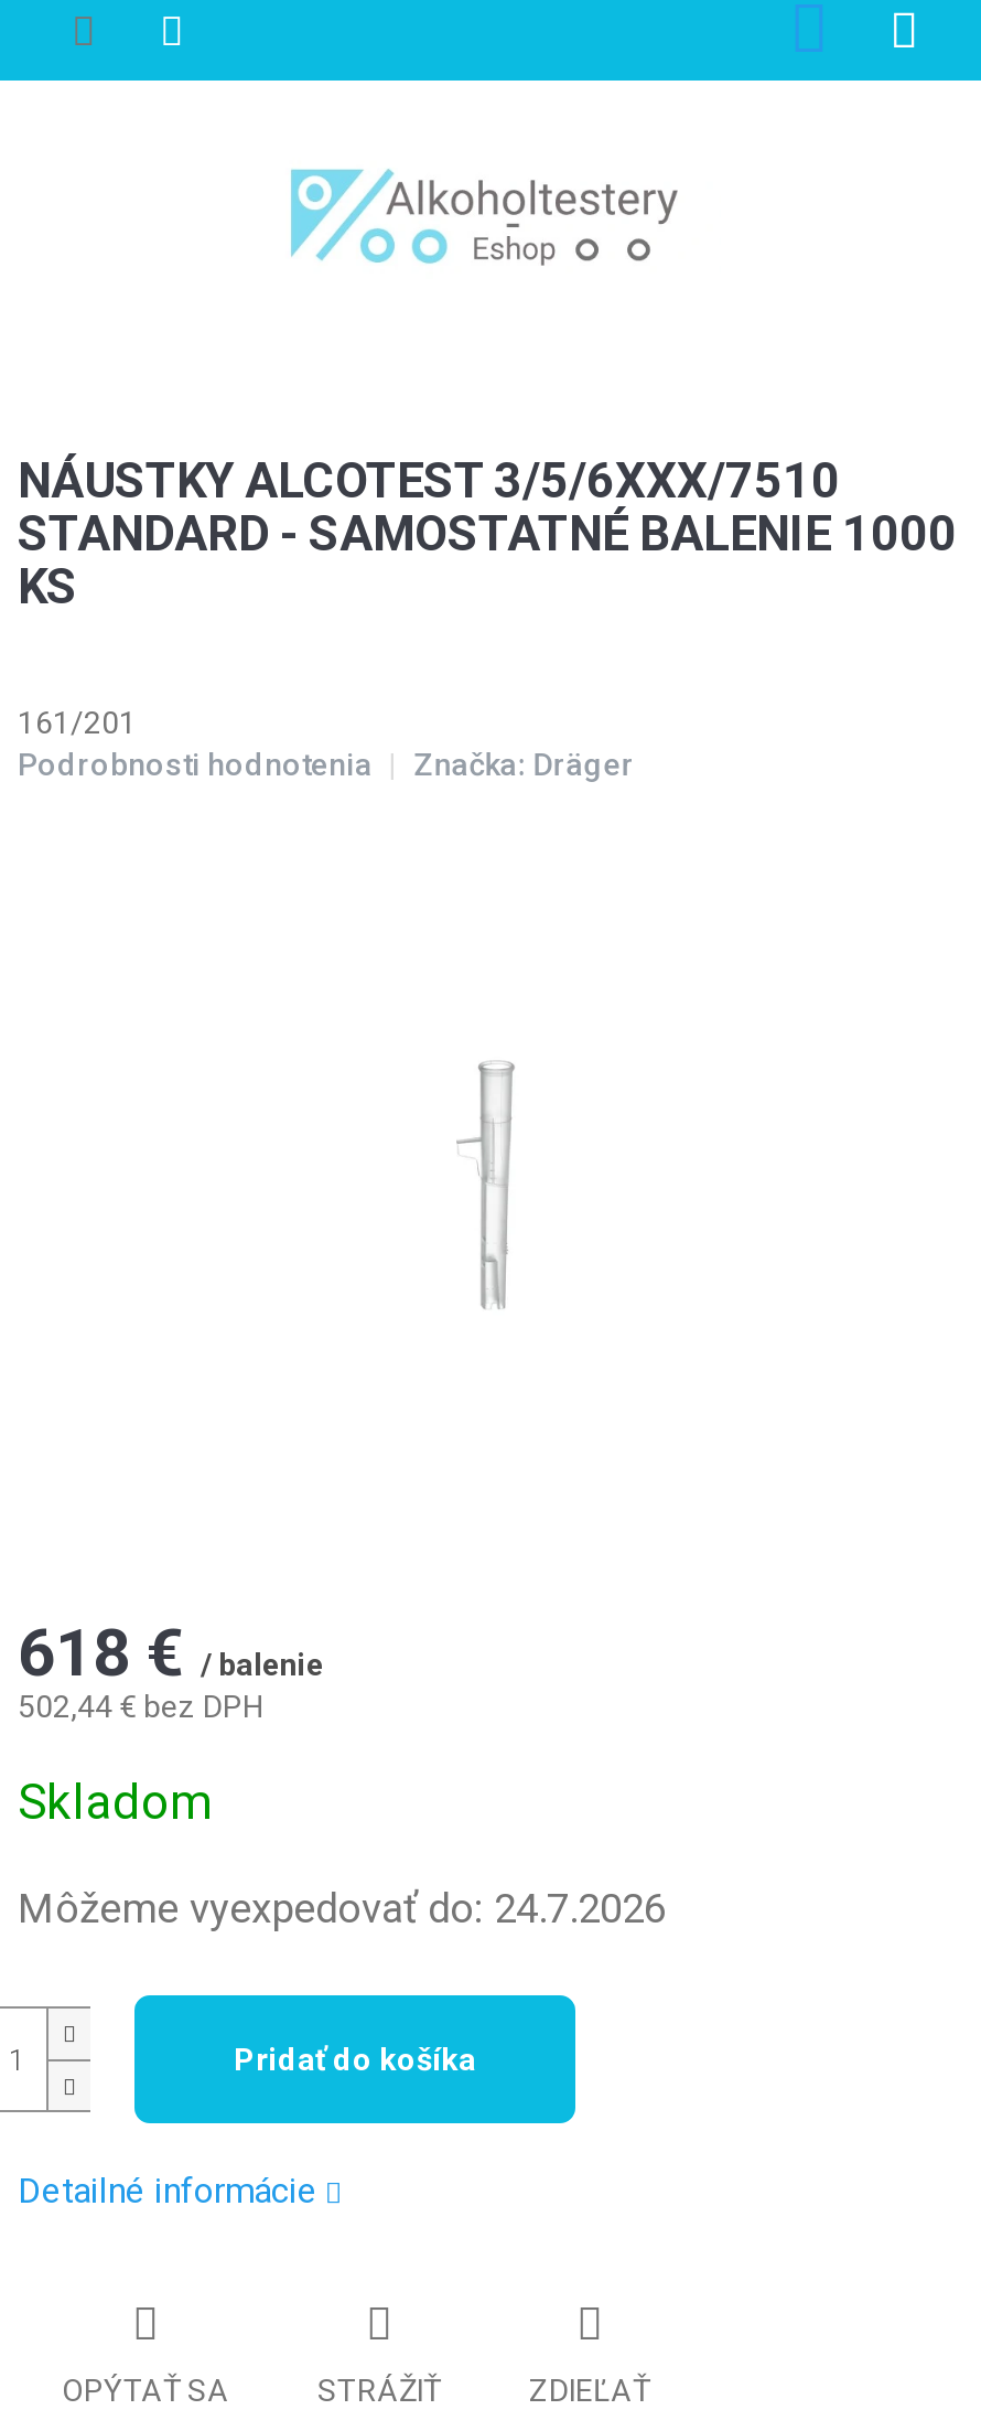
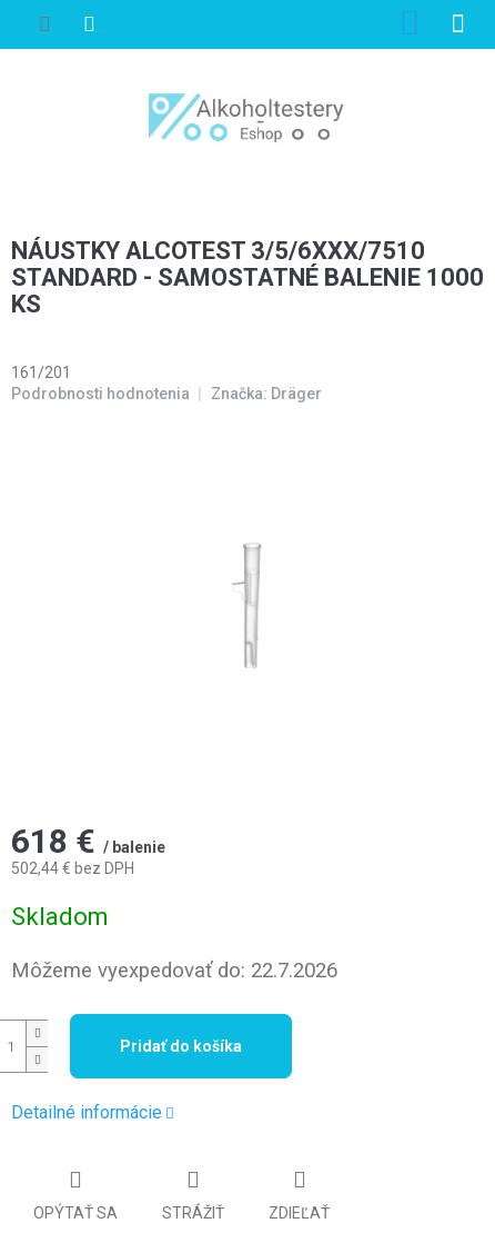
[18,1885,666,1934] Môžeme vyexpedovať do: 24.7.2026 -> [11,958,337,983] Môžeme vyexpedovať do: 22.7.2026

